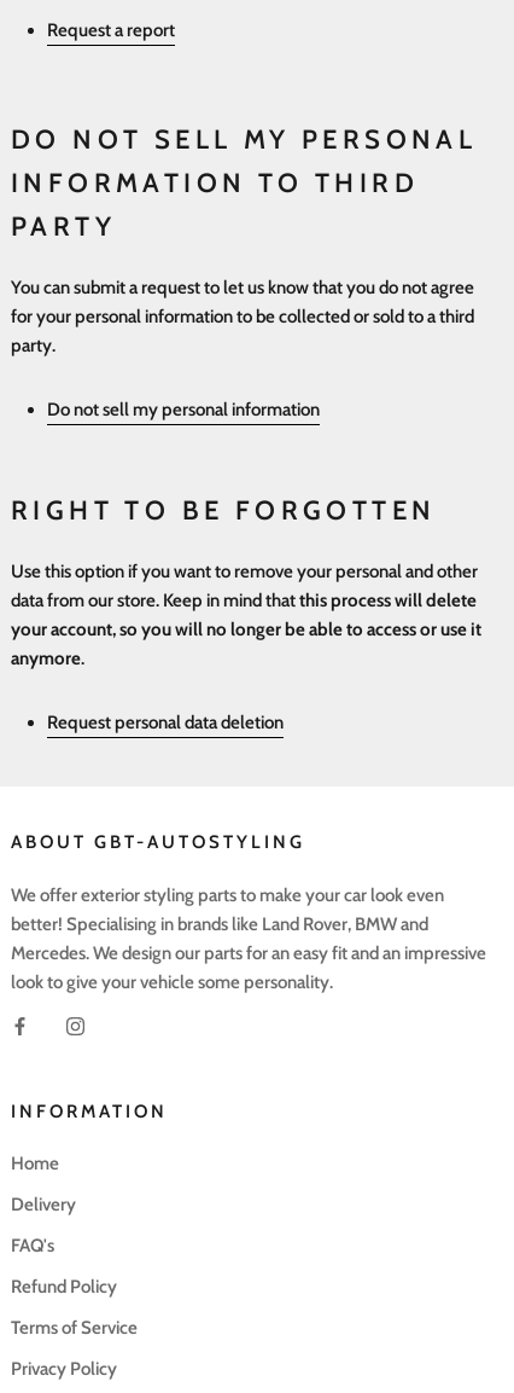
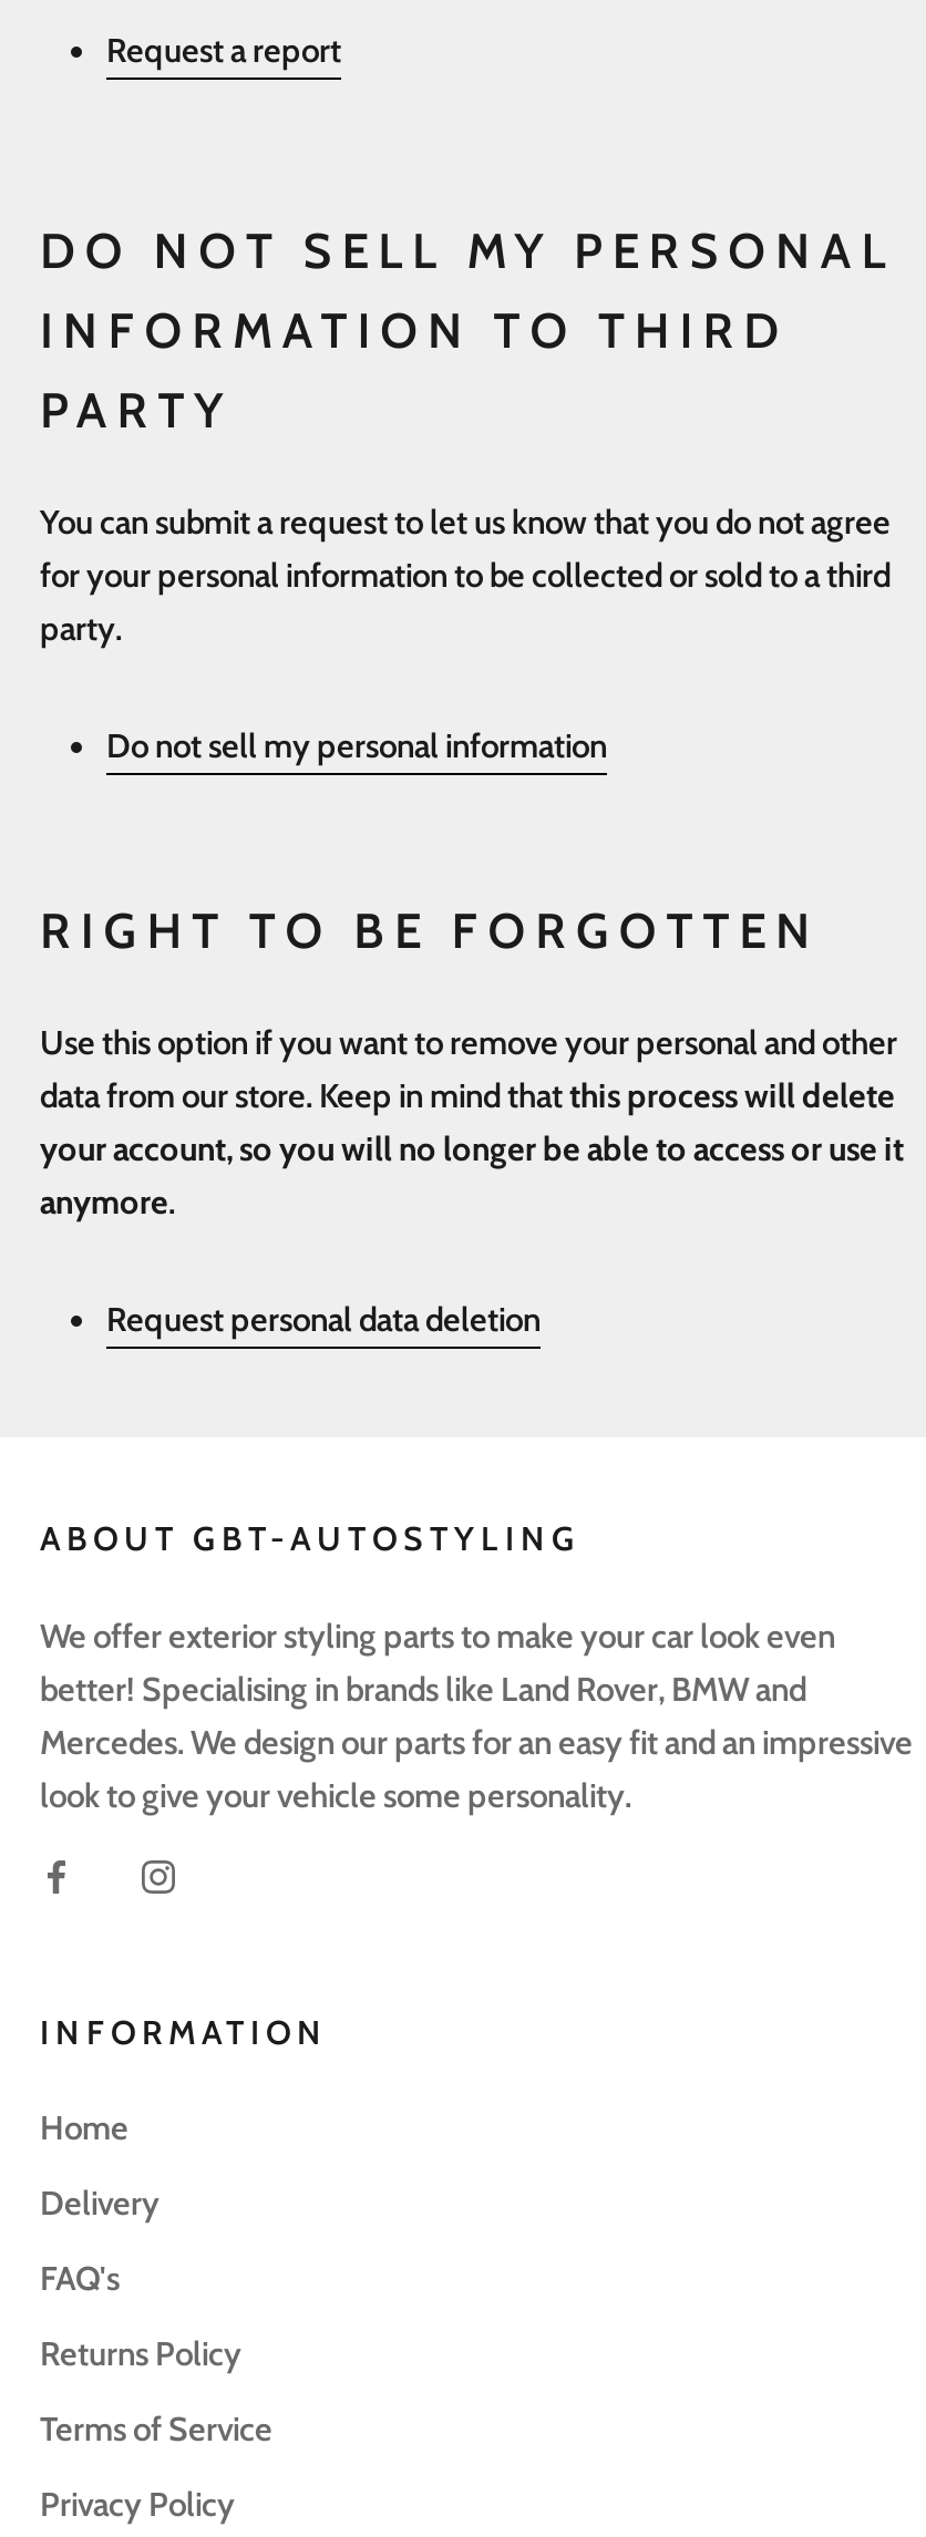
[11,1276,117,1298] Refund Policy -> [40,2334,241,2374] Returns Policy

